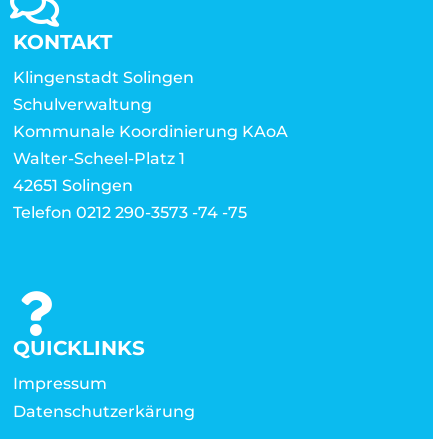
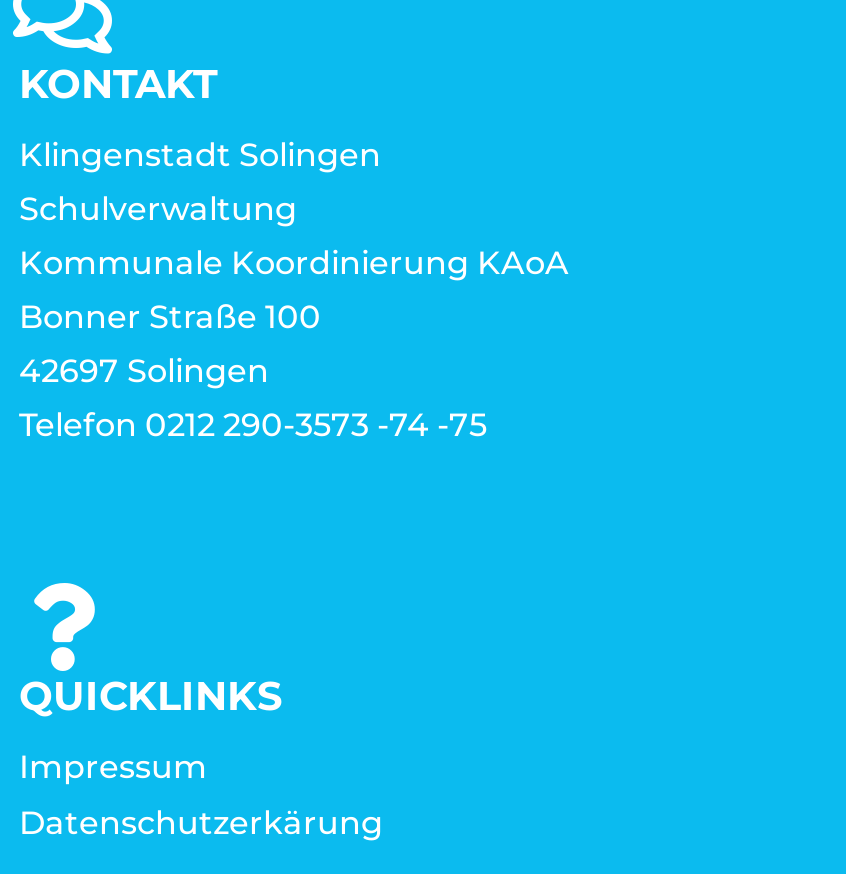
[13,149,185,195] Walter-Scheel-Platz 1 | 42651 Solingen -> [19,298,321,390] Bonner Straße 100 | 42697 Solingen

